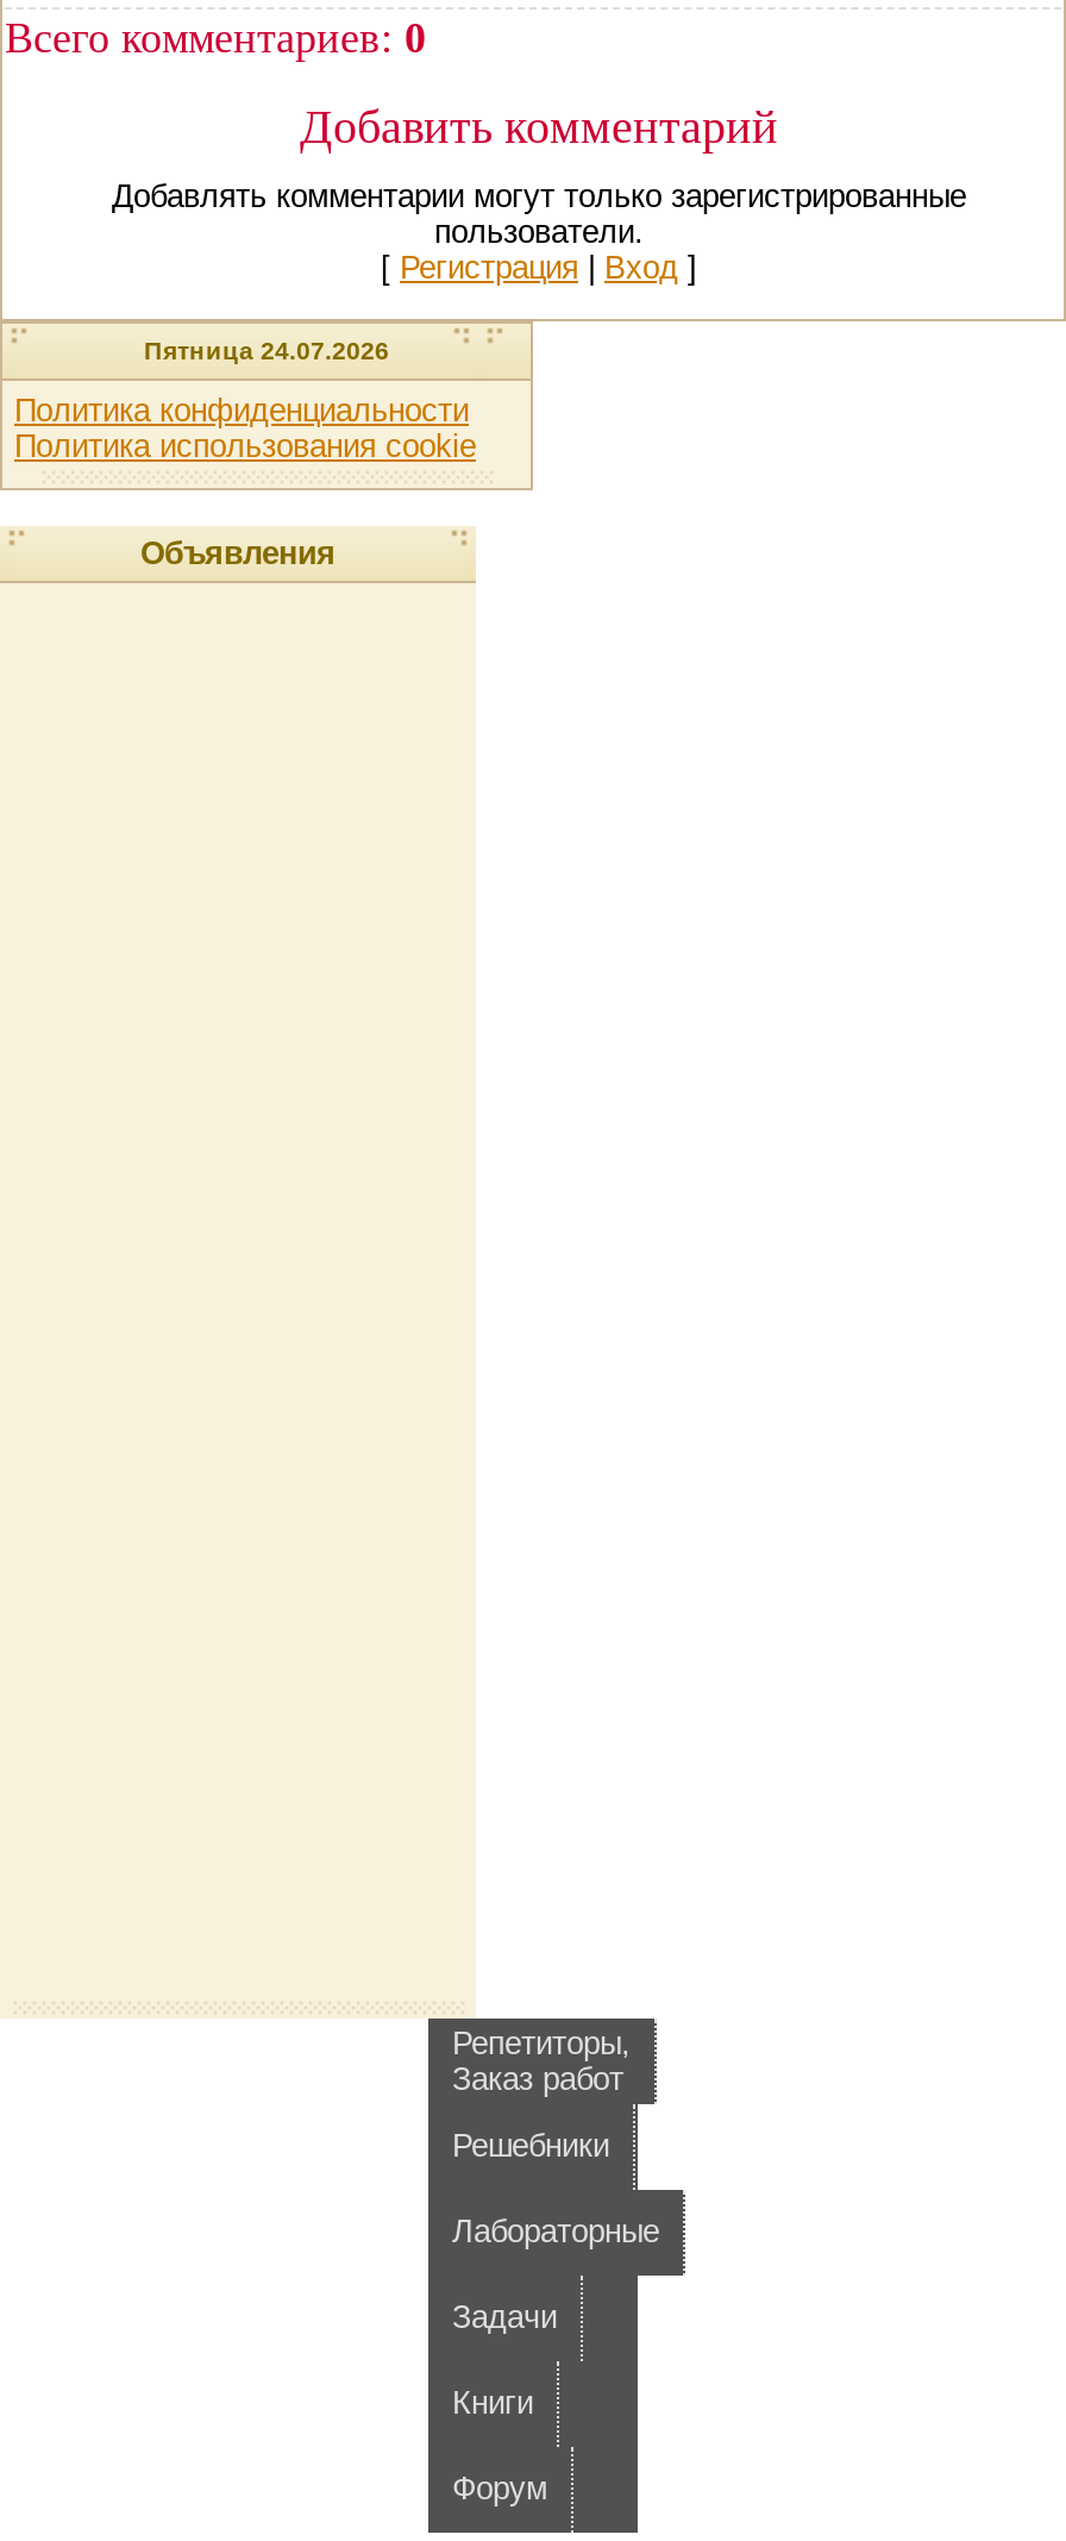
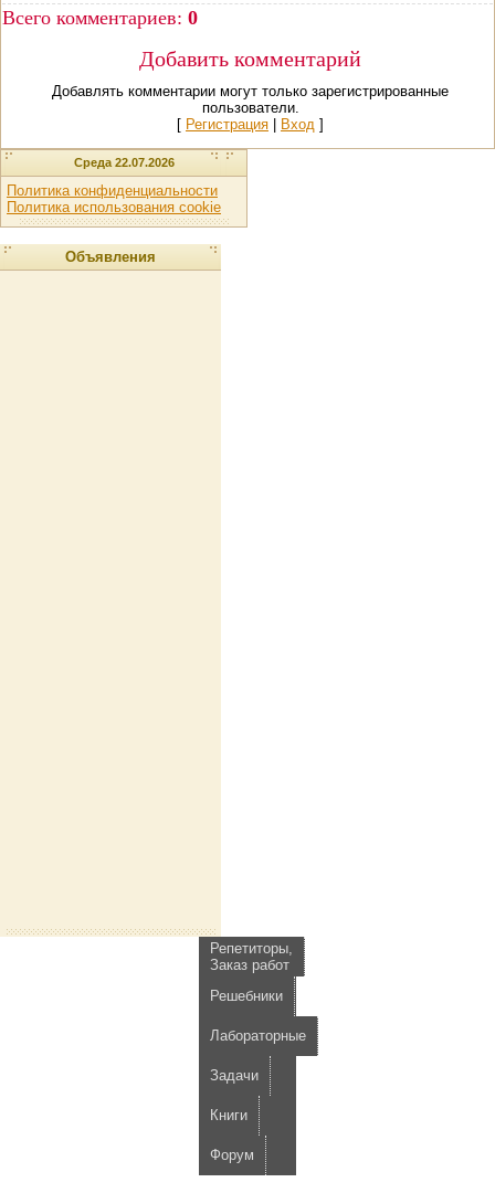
[144,336,389,364] Пятница 24.07.2026 -> [73,156,174,169] Среда 22.07.2026

